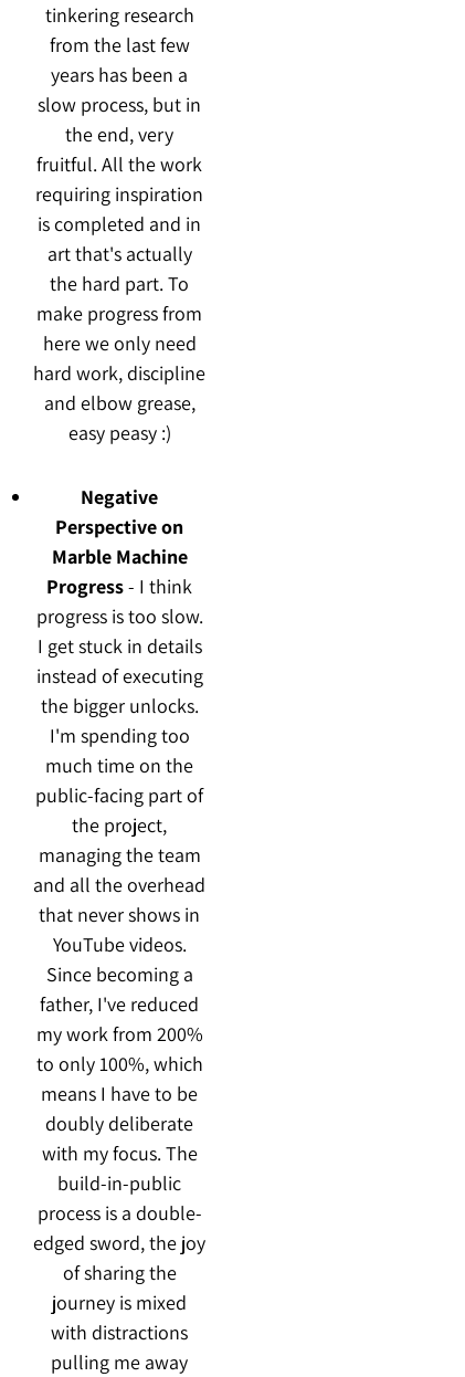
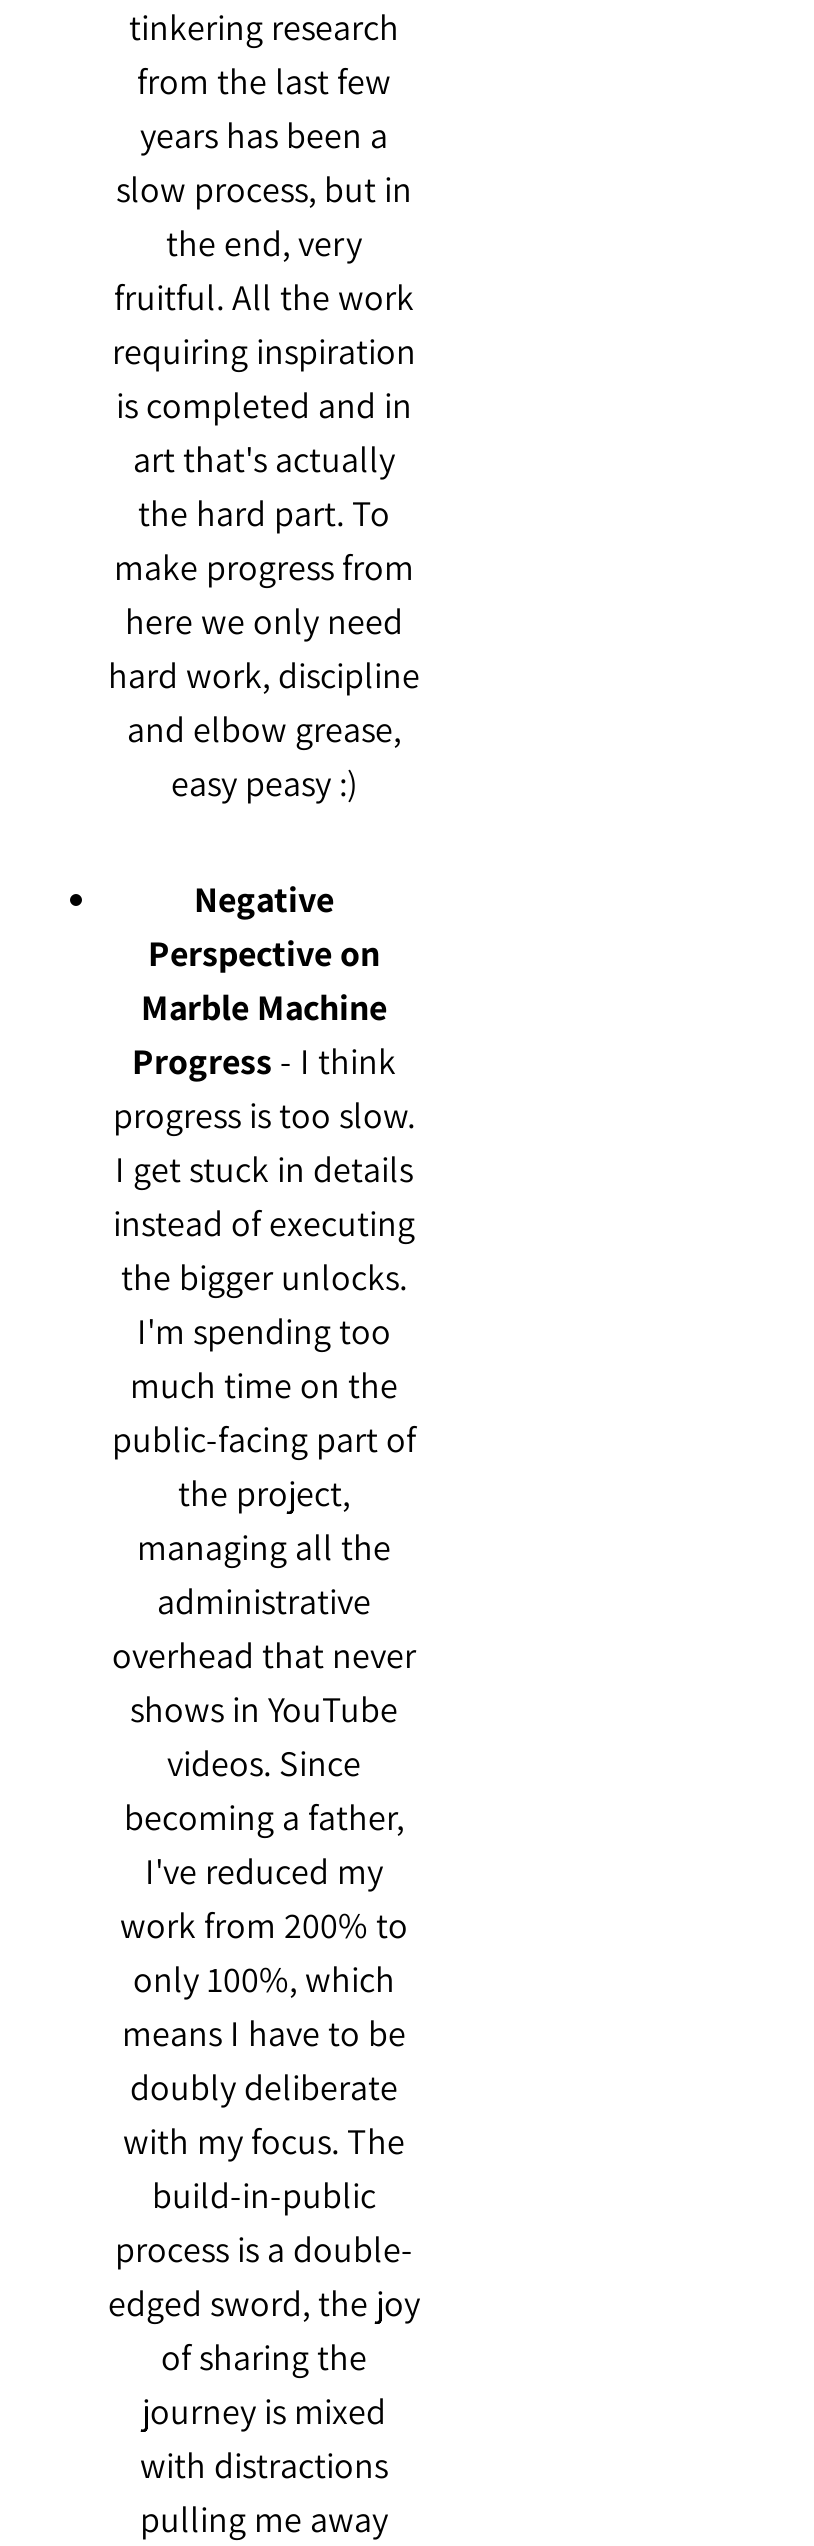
[33,842,205,1076] managing the team | and all the overhead | that never shows in | YouTube videos. | Since becoming a | father, I've reduced | my work from 200% | to only 100%, which -> [112,1524,416,2002] managing all the | administrative | overhead that never | shows in YouTube | videos. Since | becoming a father, | I've reduced my | work from 200% to | only 100%, which

